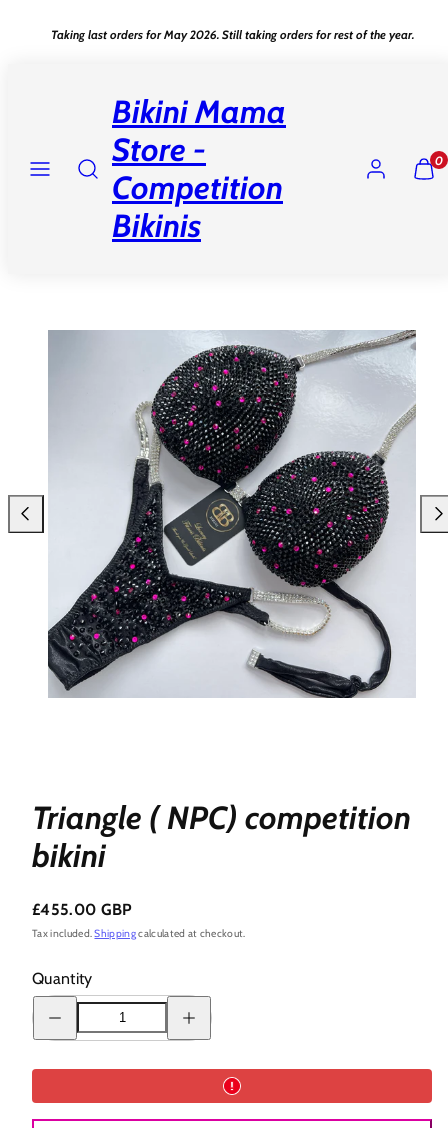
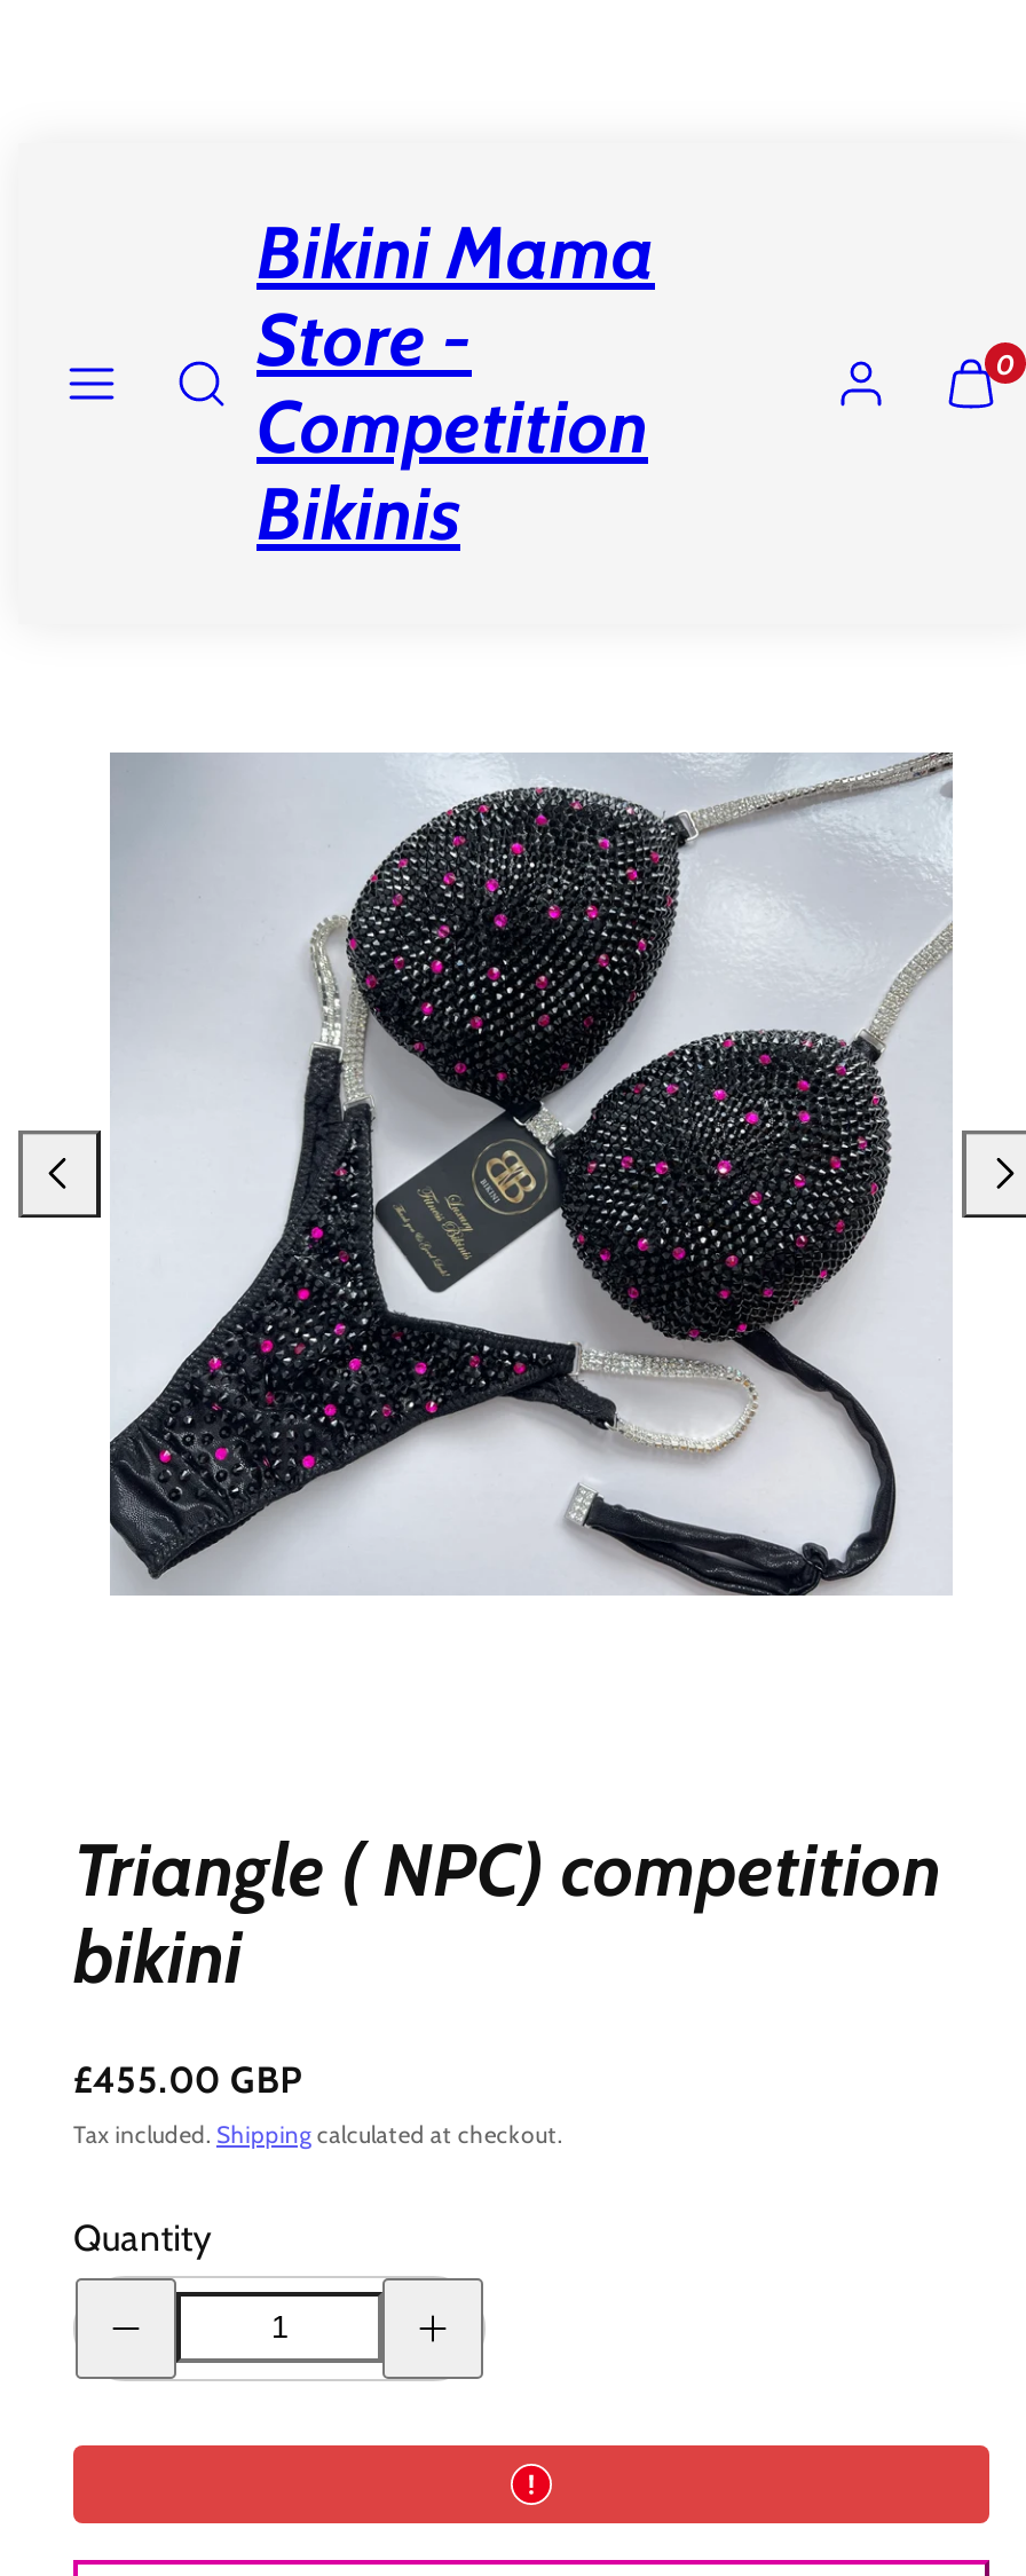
[50,27,413,42] Taking last orders for May 2026. Still taking orders for rest of the year. -> none

